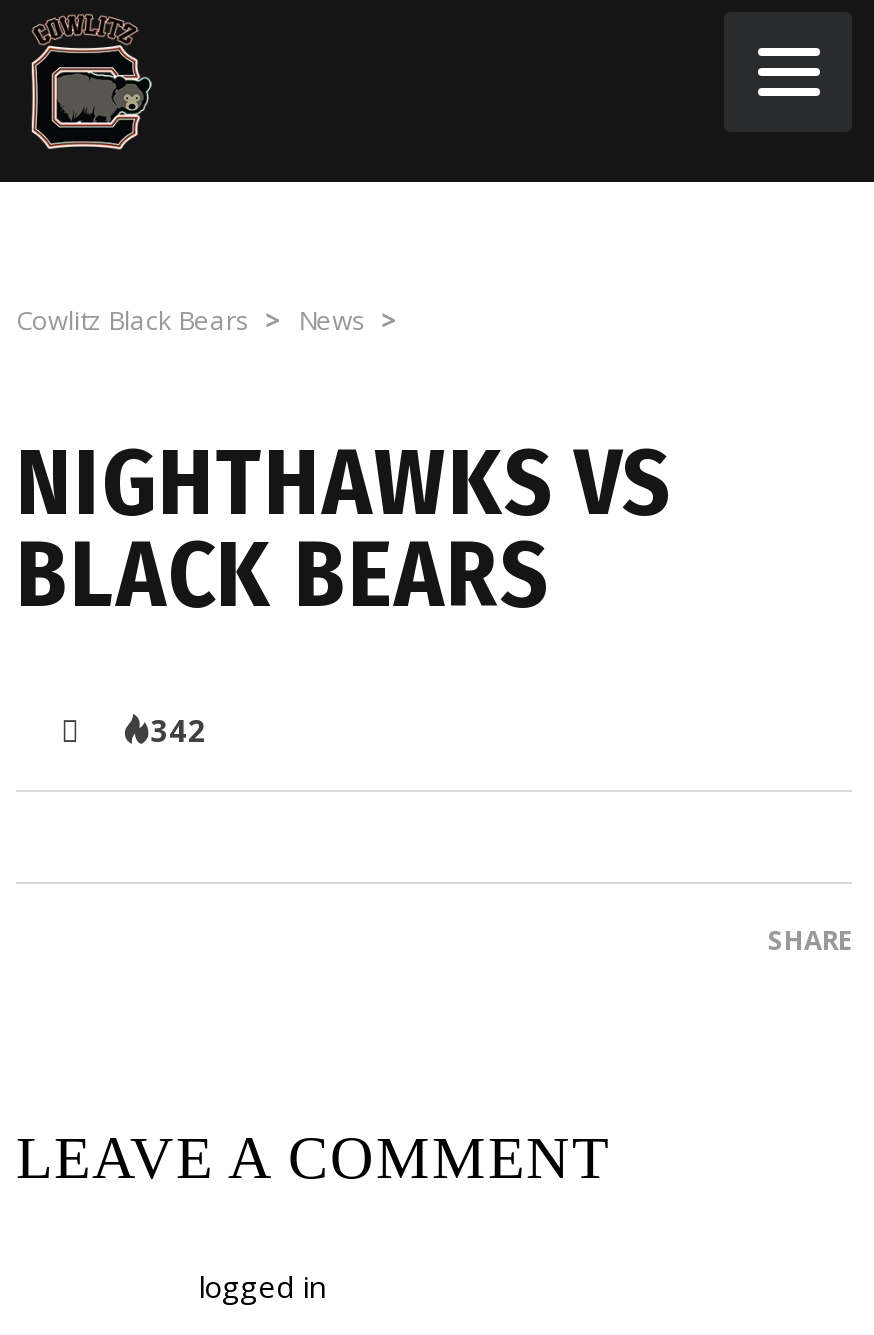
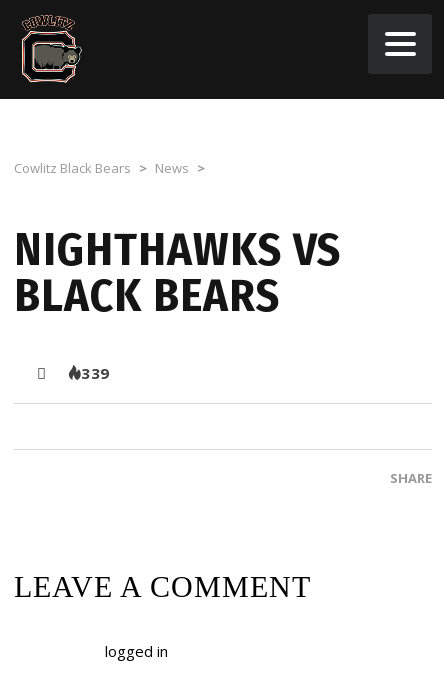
[150,710,207,750] 342 -> [81,363,109,383] 339

